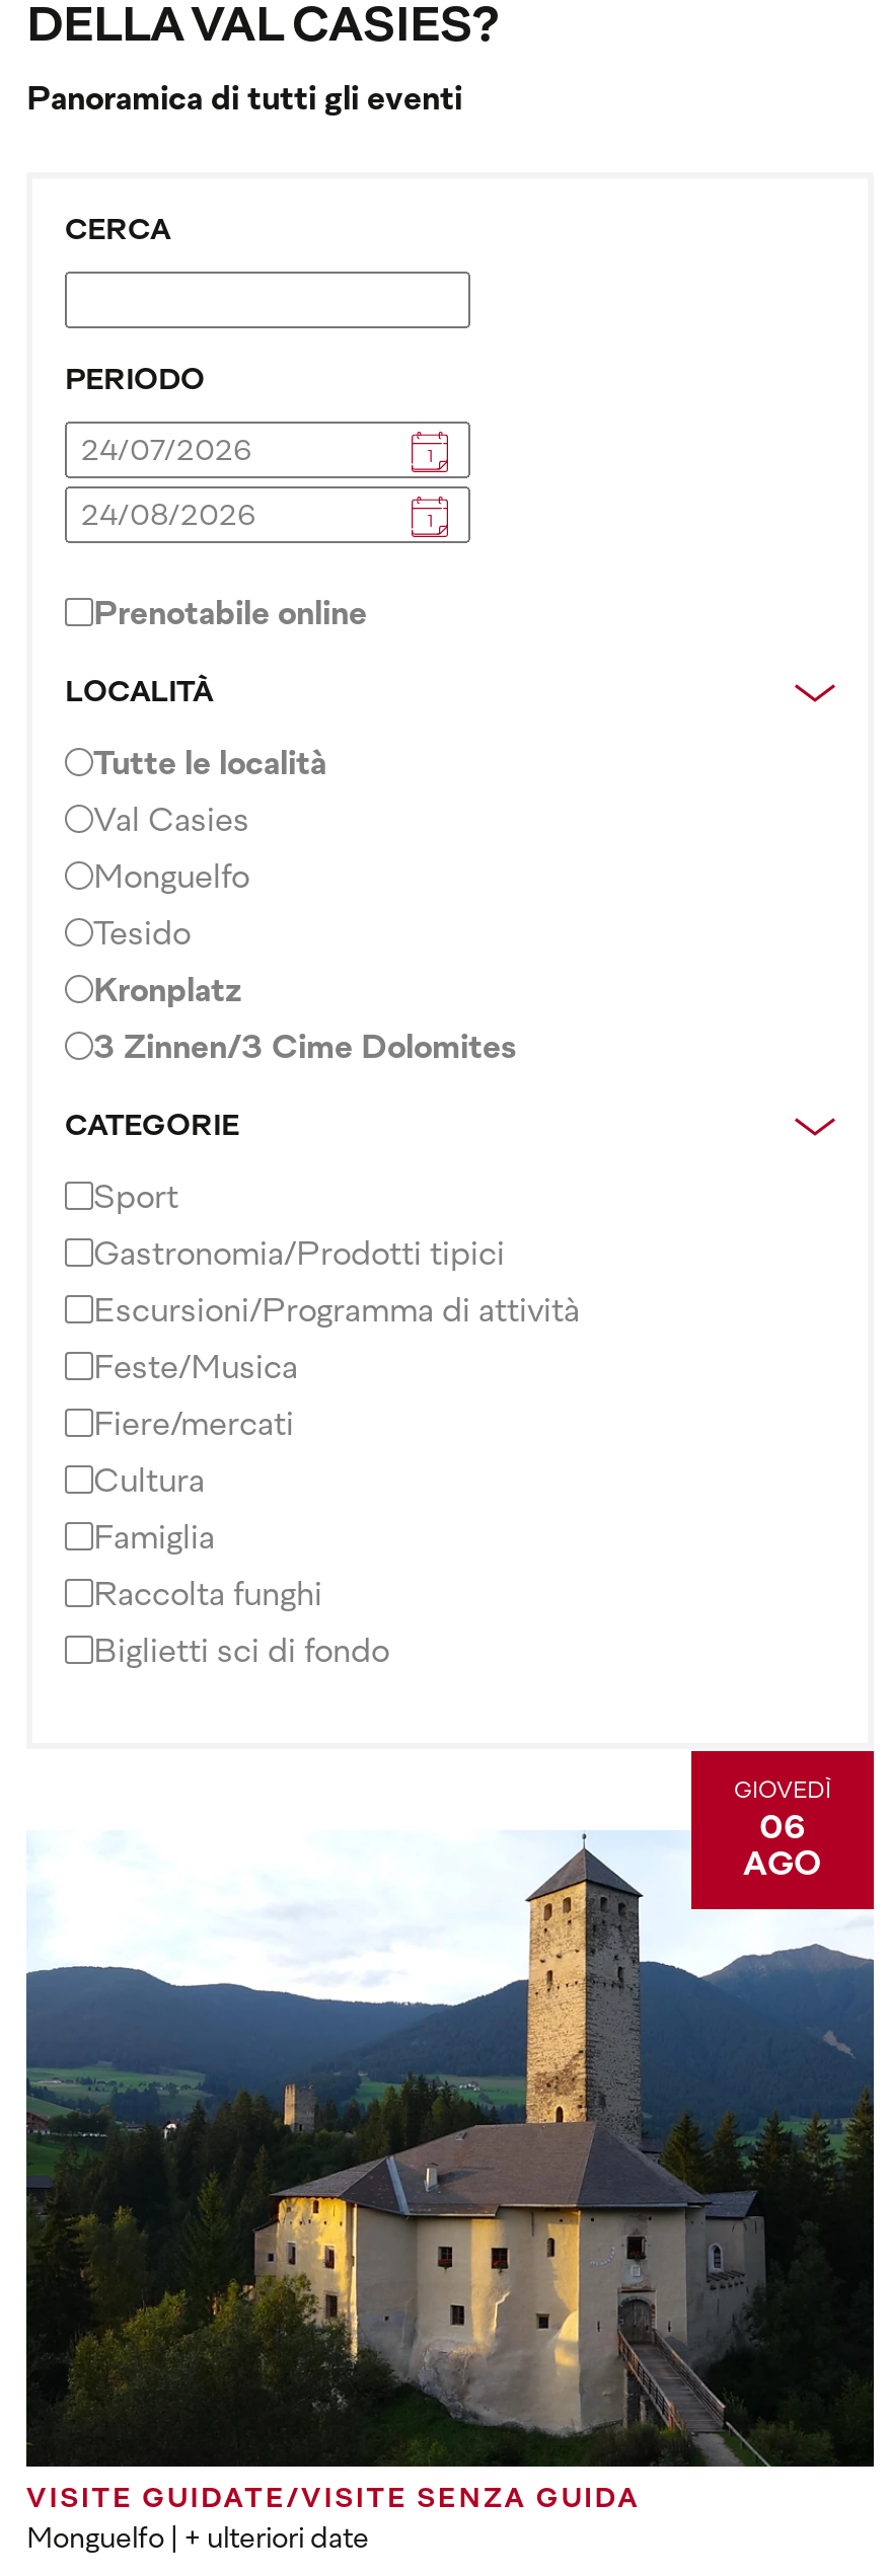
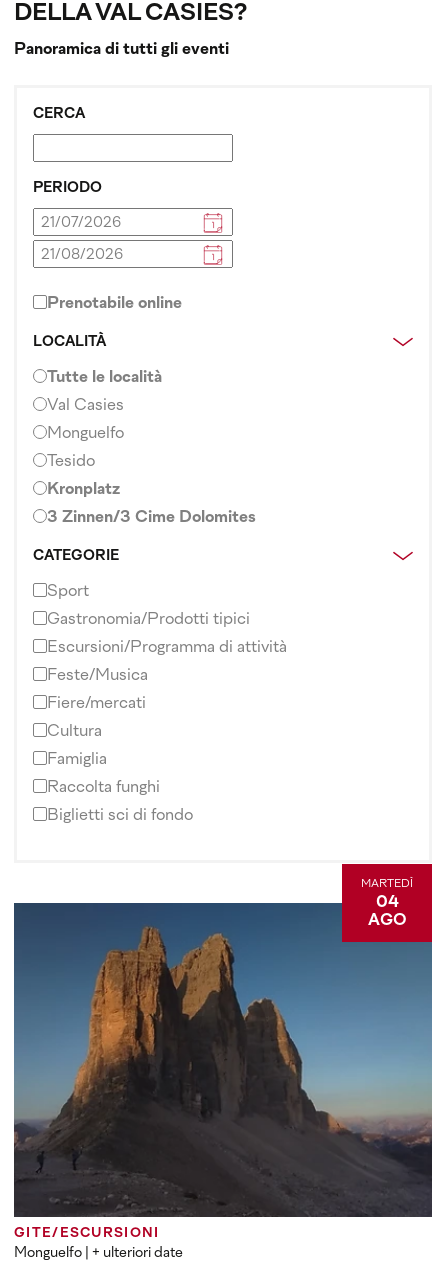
[24,1782,876,2467] [image] | GIOVEDÌ | 06 -> [13,879,433,1217] [image] | MARTEDÌ | 04
[26,2486,640,2513] VISITE GUIDATE/VISITE SENZA GUIDA -> [14,1227,159,1240] GITE/ESCURSIONI

